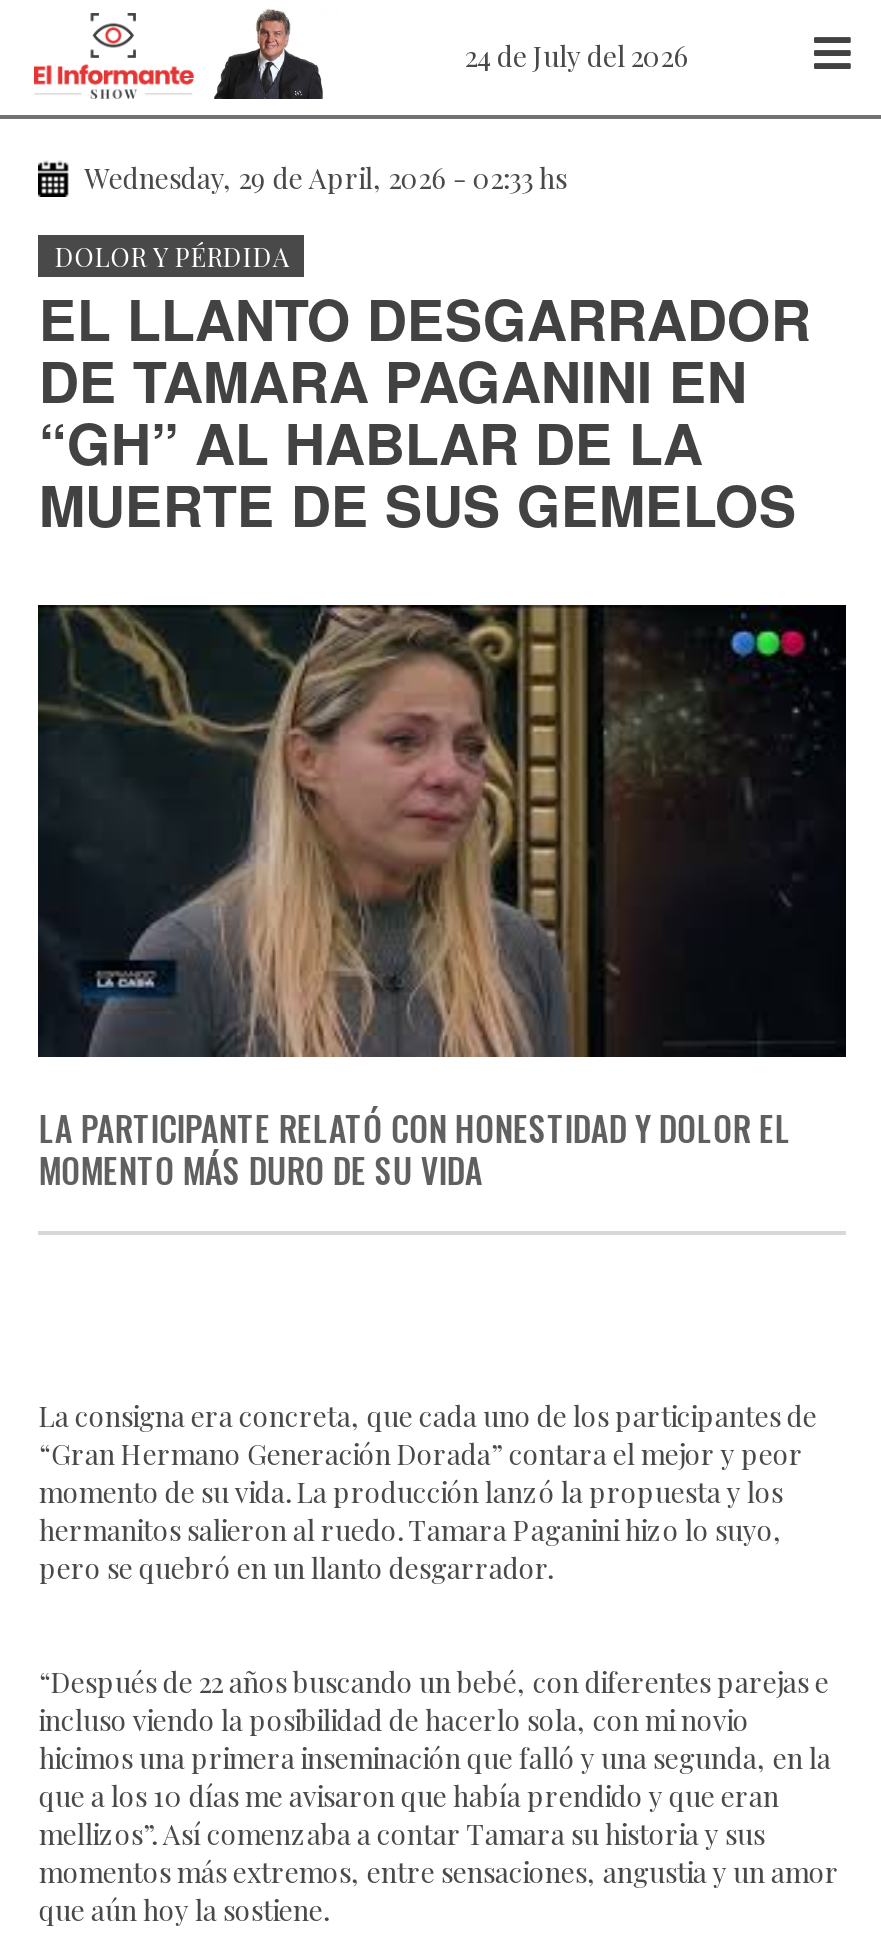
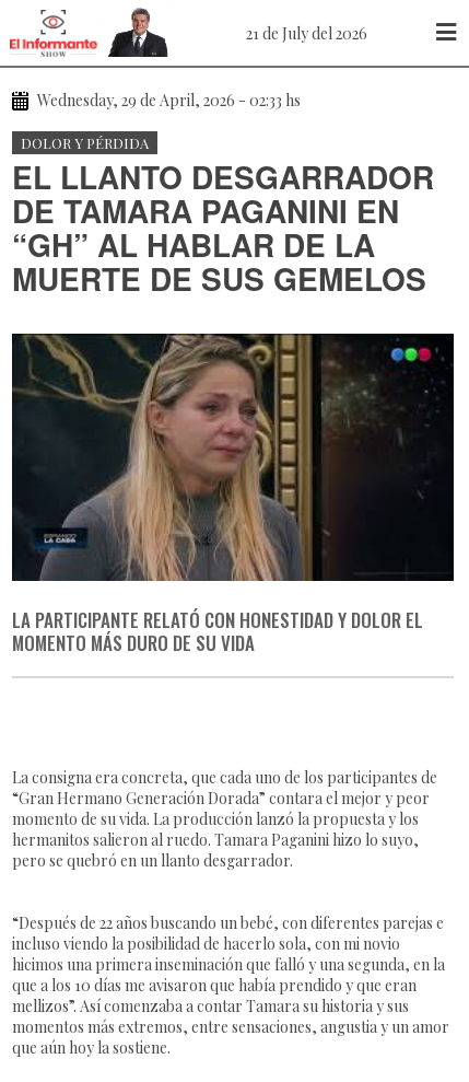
[465,36,689,74] 24 de July del 2026 -> [246,22,367,43] 21 de July del 2026

